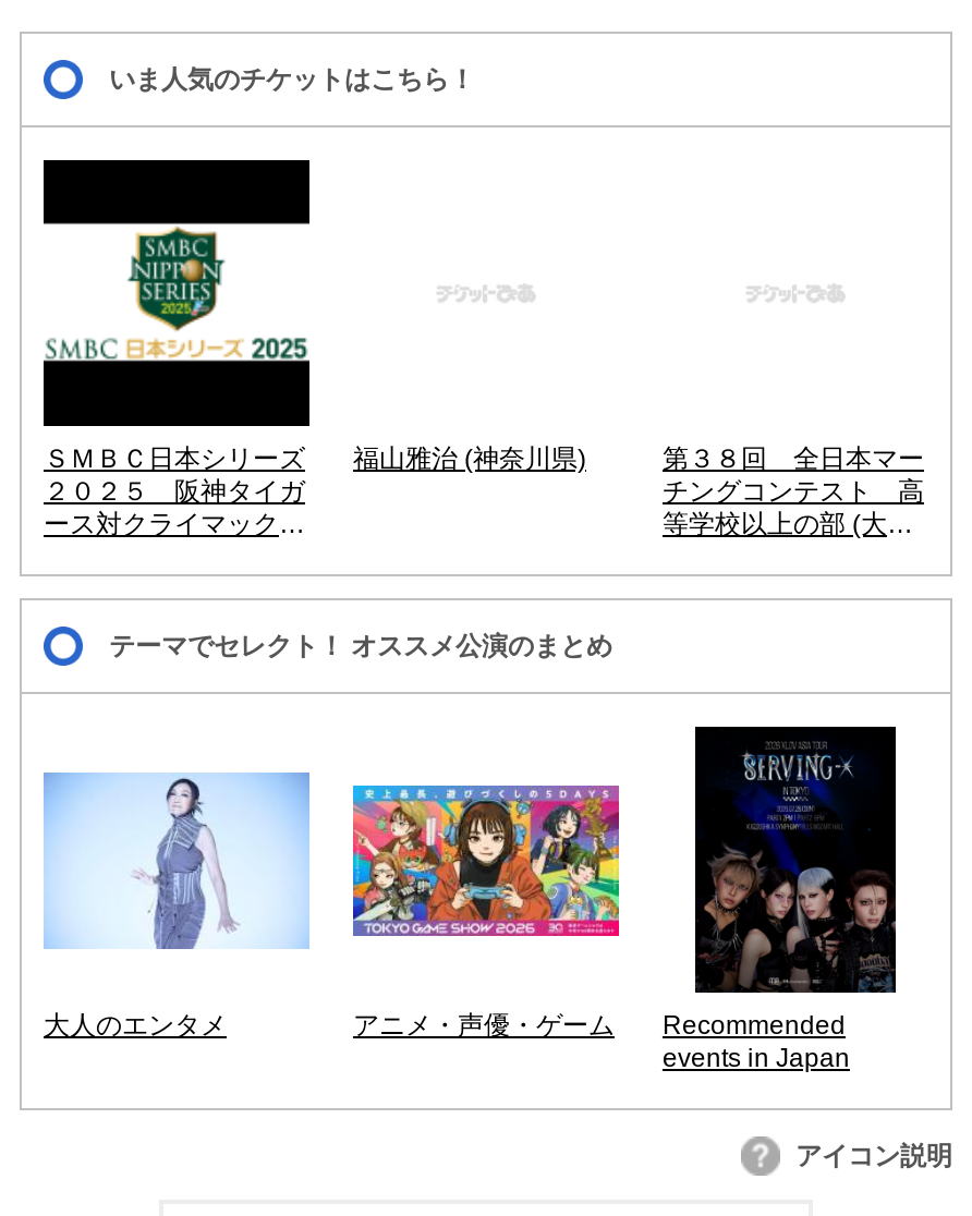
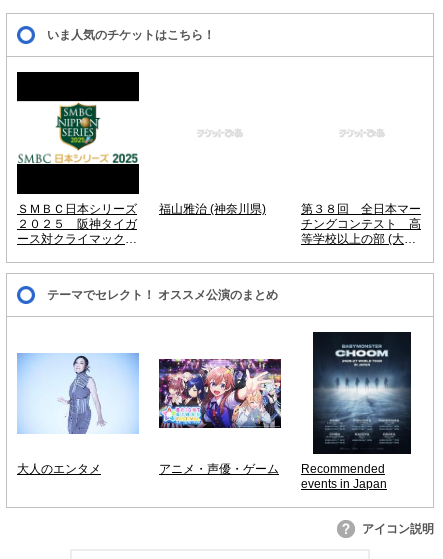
[689,727,902,993] [image] -> [312,331,412,455] [image]
[351,783,621,938] [image] -> [158,358,282,429] [image]

